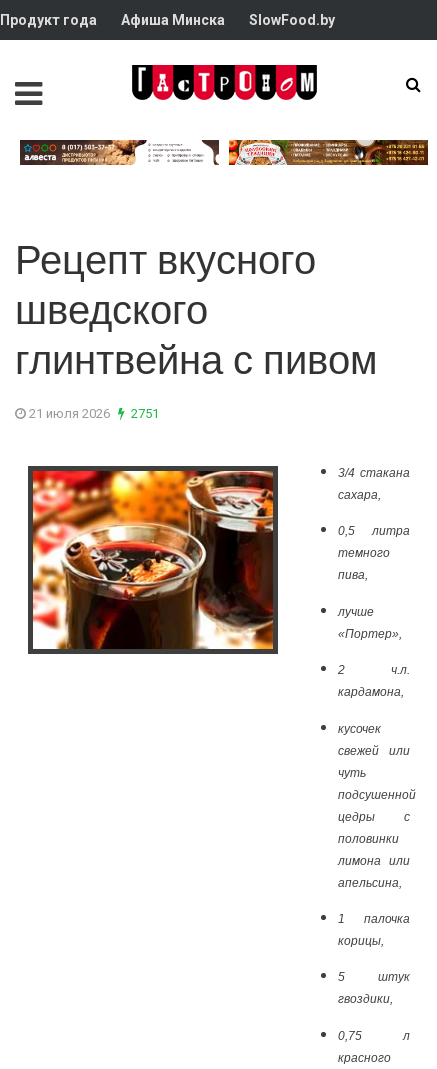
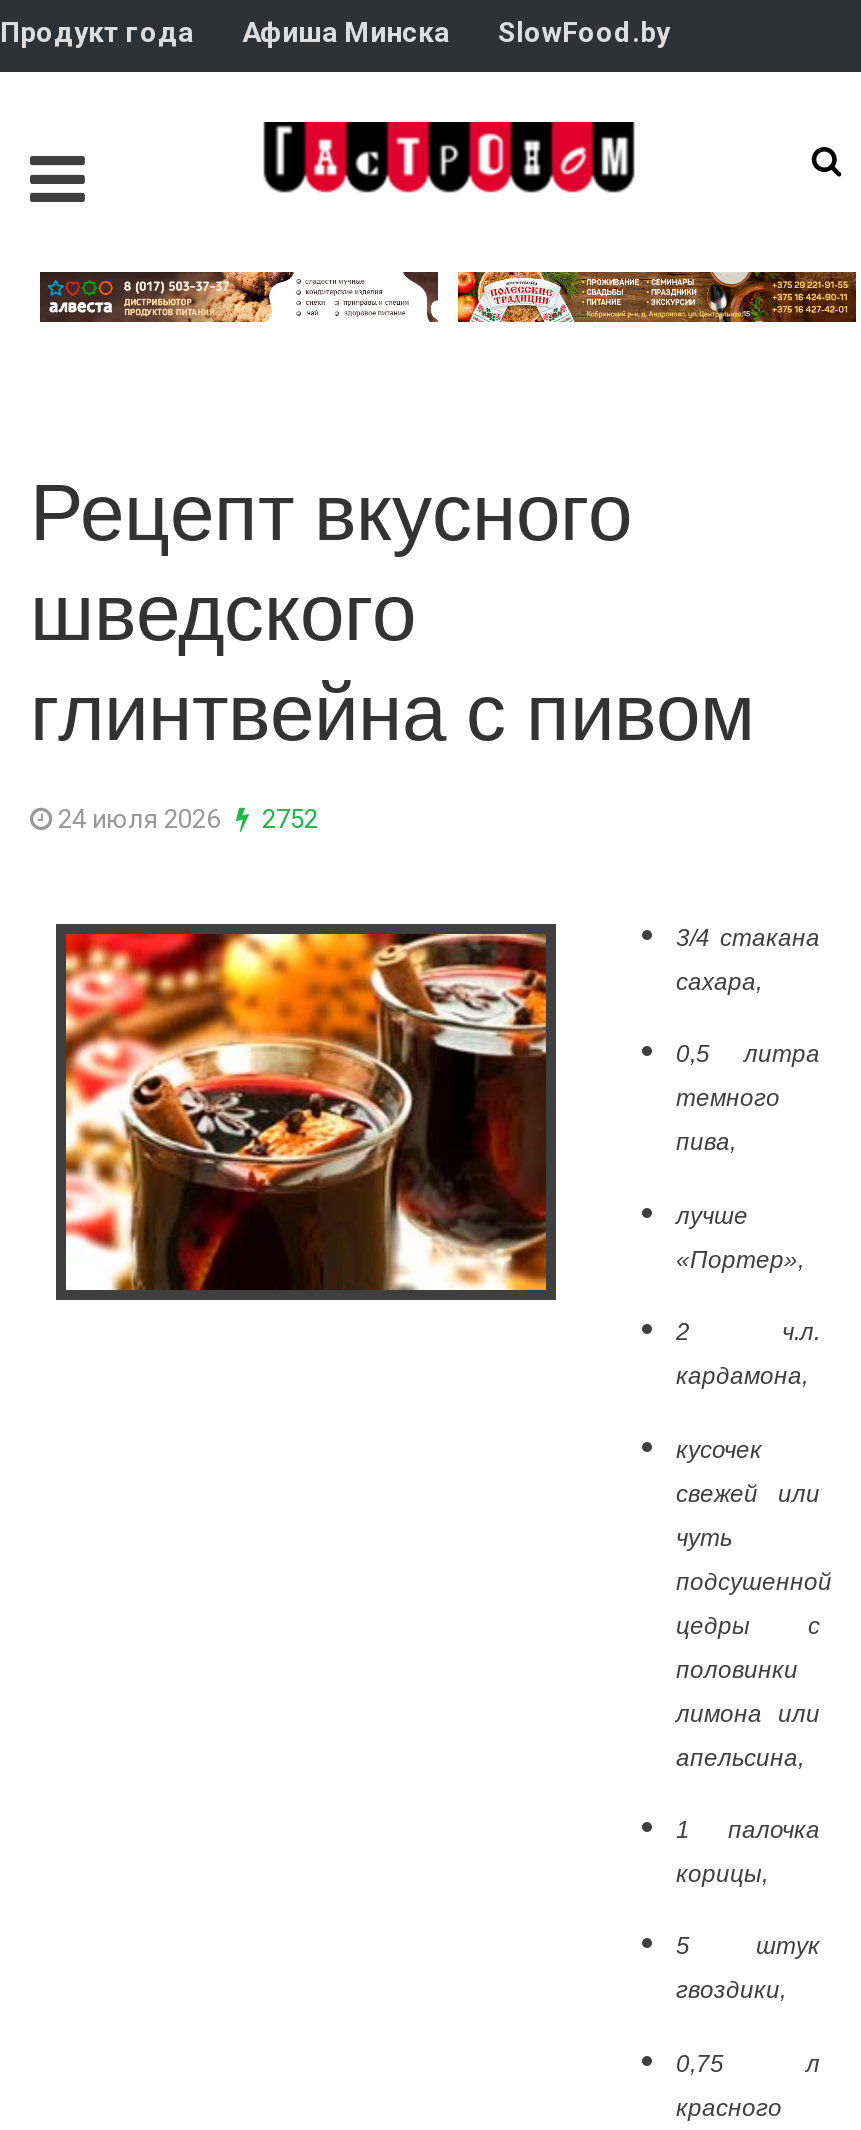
[26,406,113,421] 21 июля 2026 -> [52,804,226,834] 24 июля 2026
[128,406,159,421] 2751 -> [256,804,318,834] 2752

